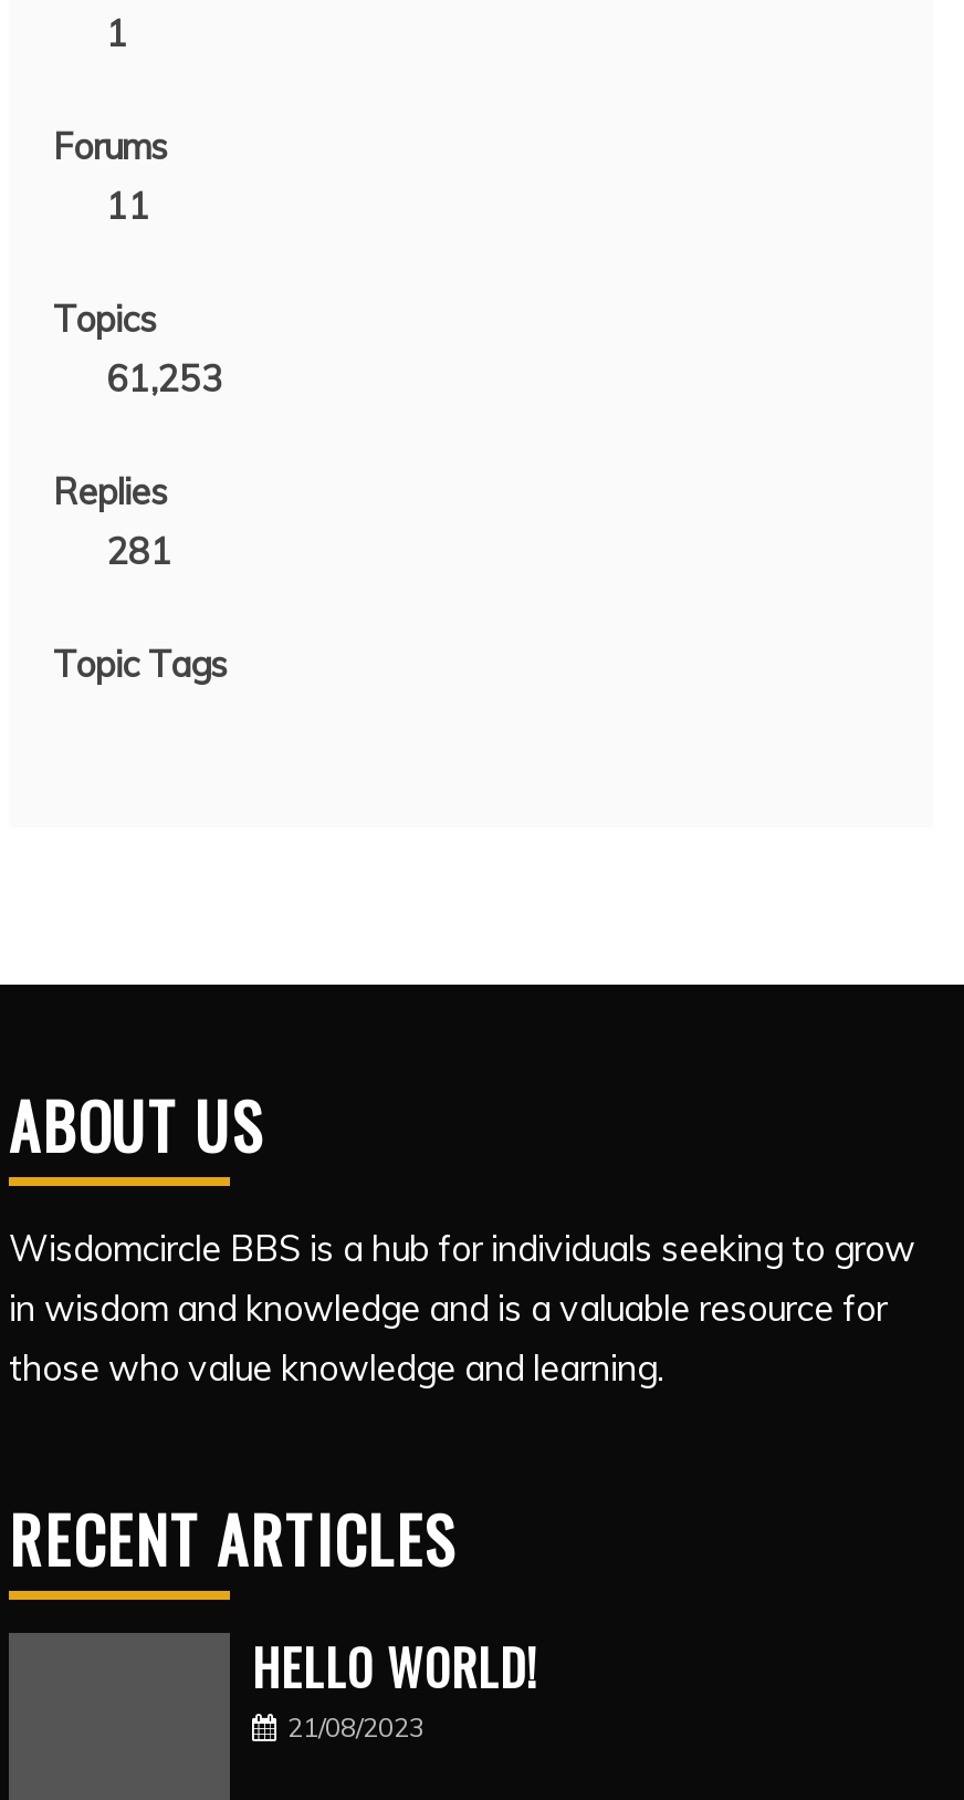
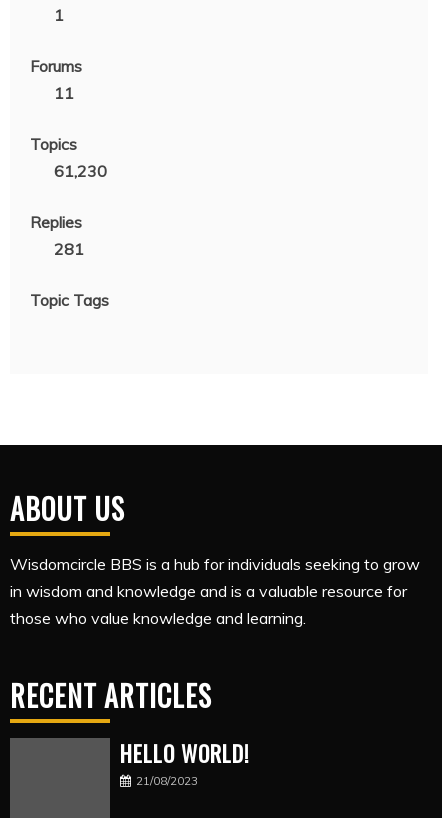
[106,356,223,400] 61,253 -> [54,161,107,181] 61,230

